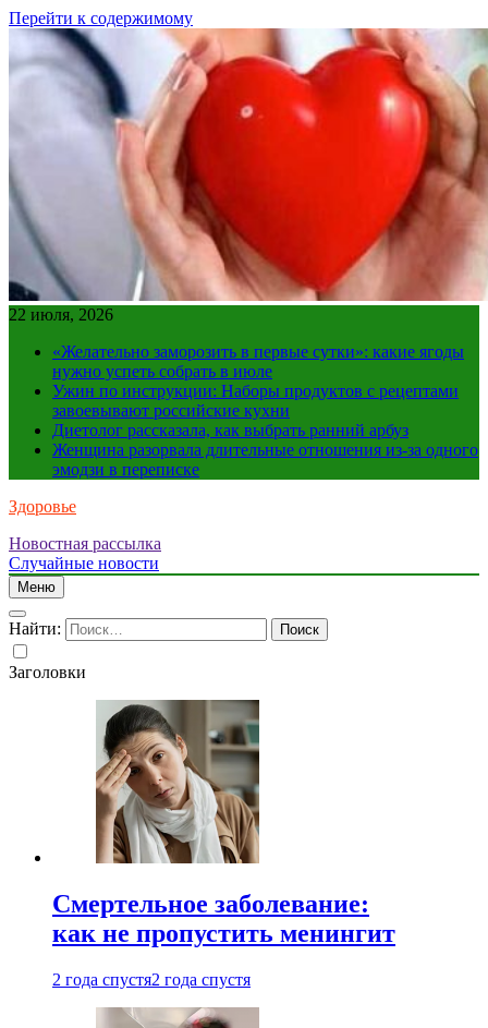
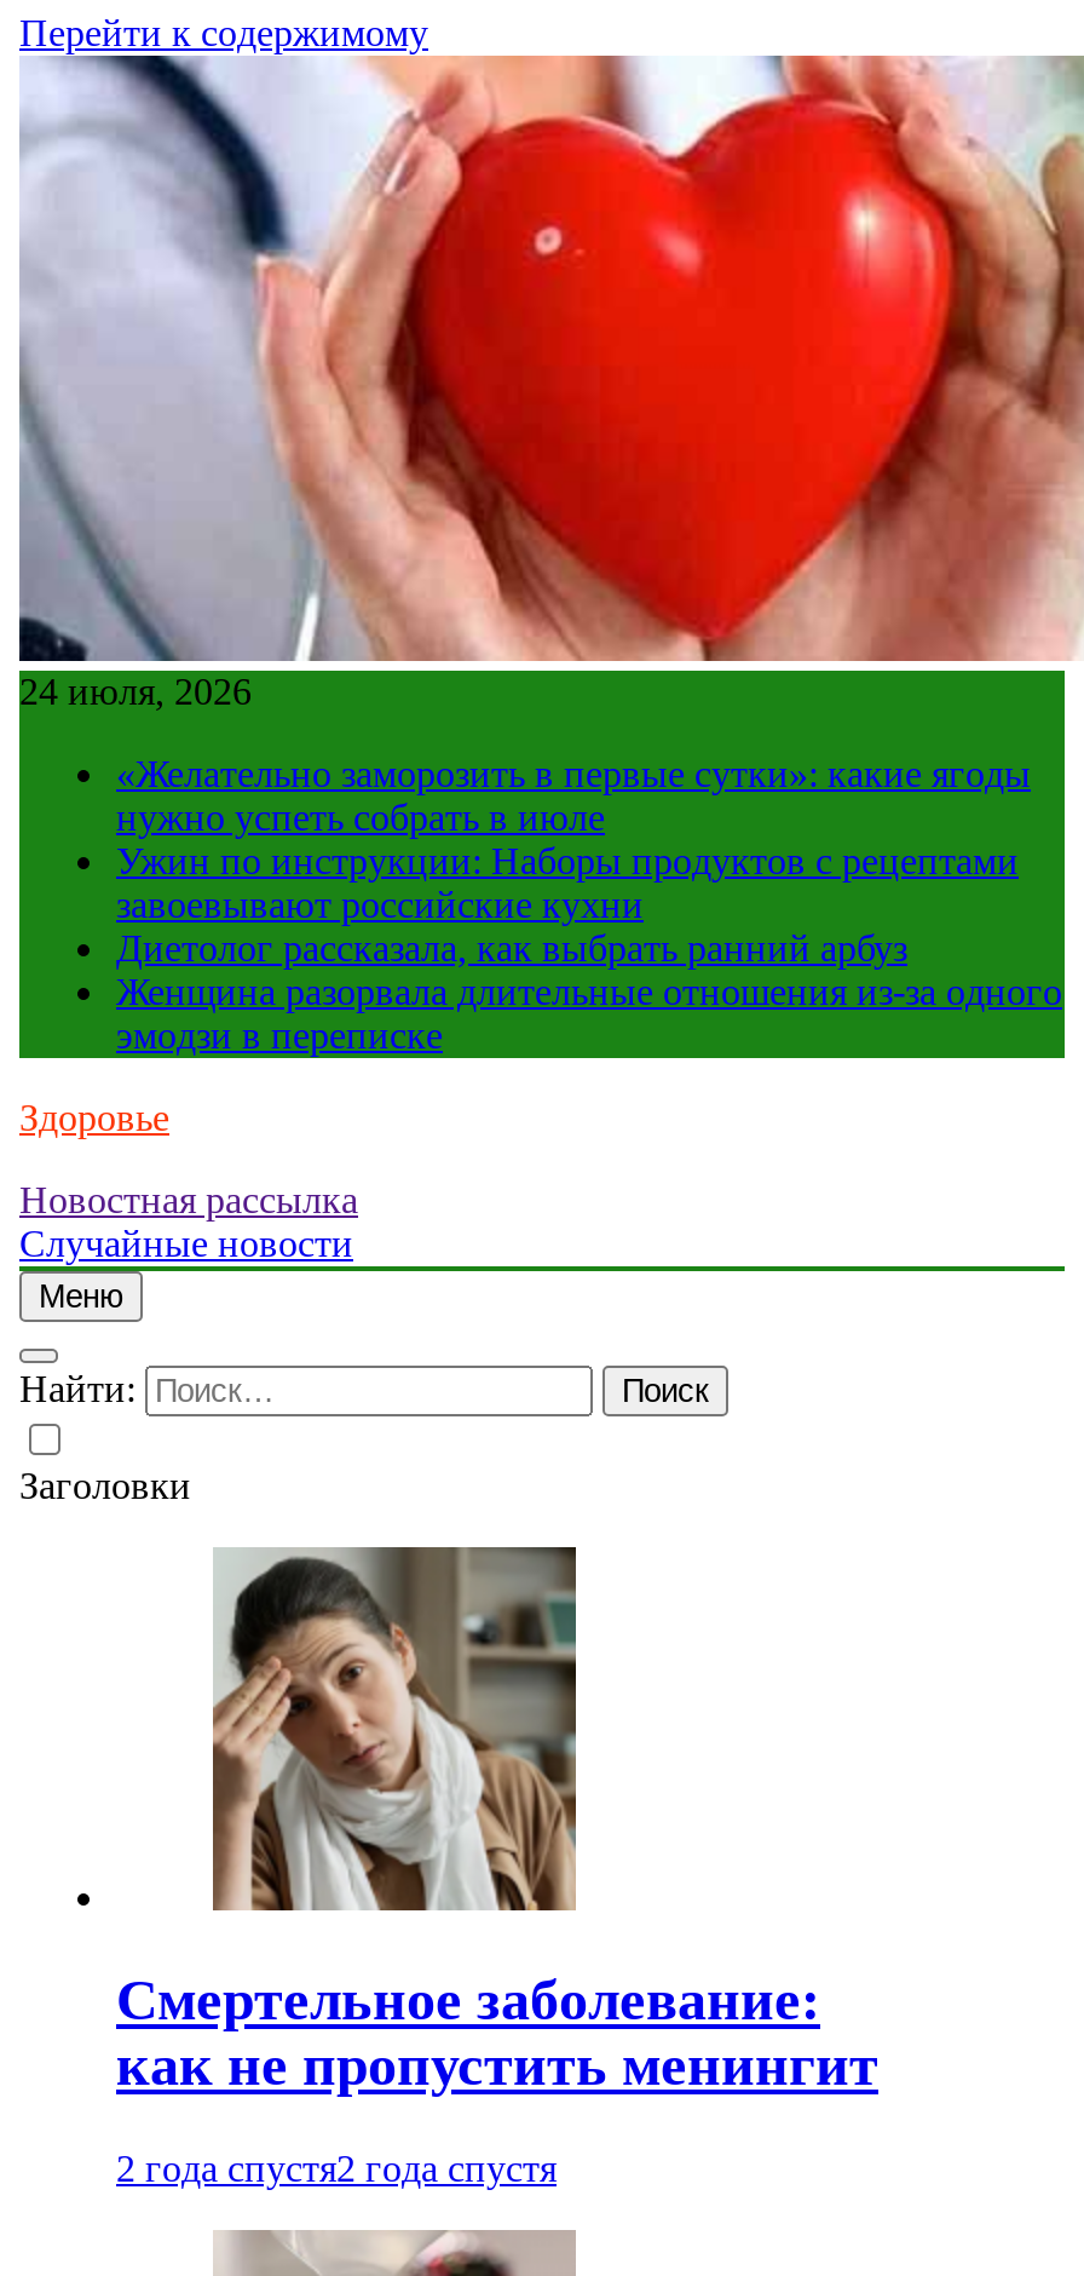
[9,305,113,324] 22 июля, 2026 -> [19,671,252,712] 24 июля, 2026

